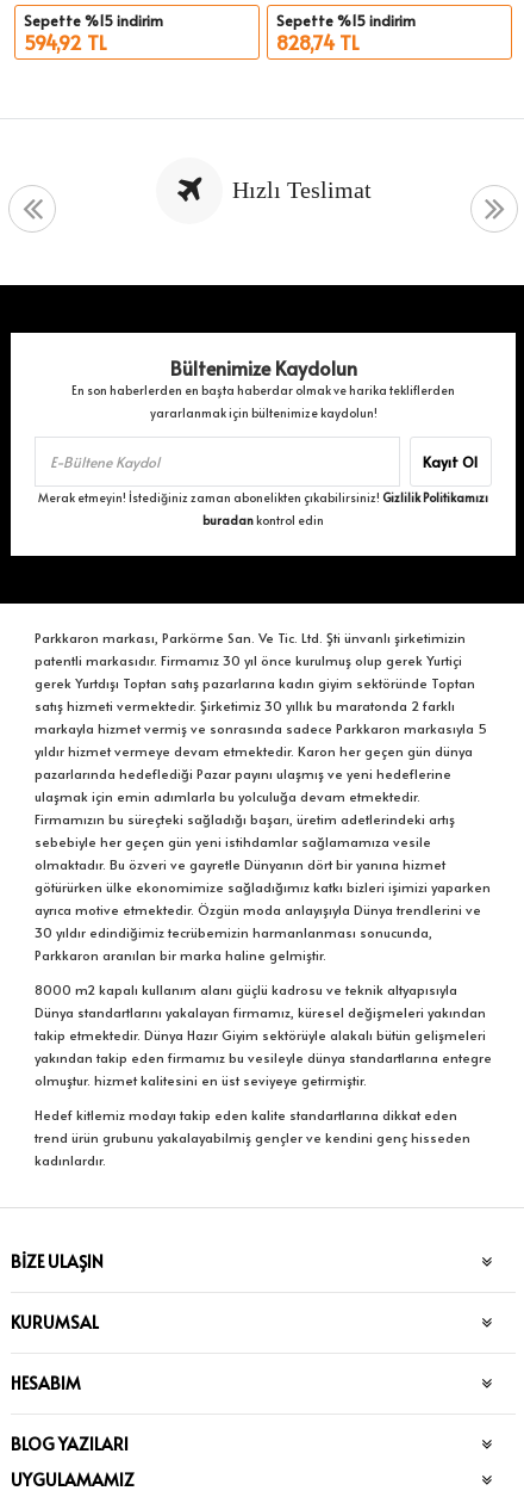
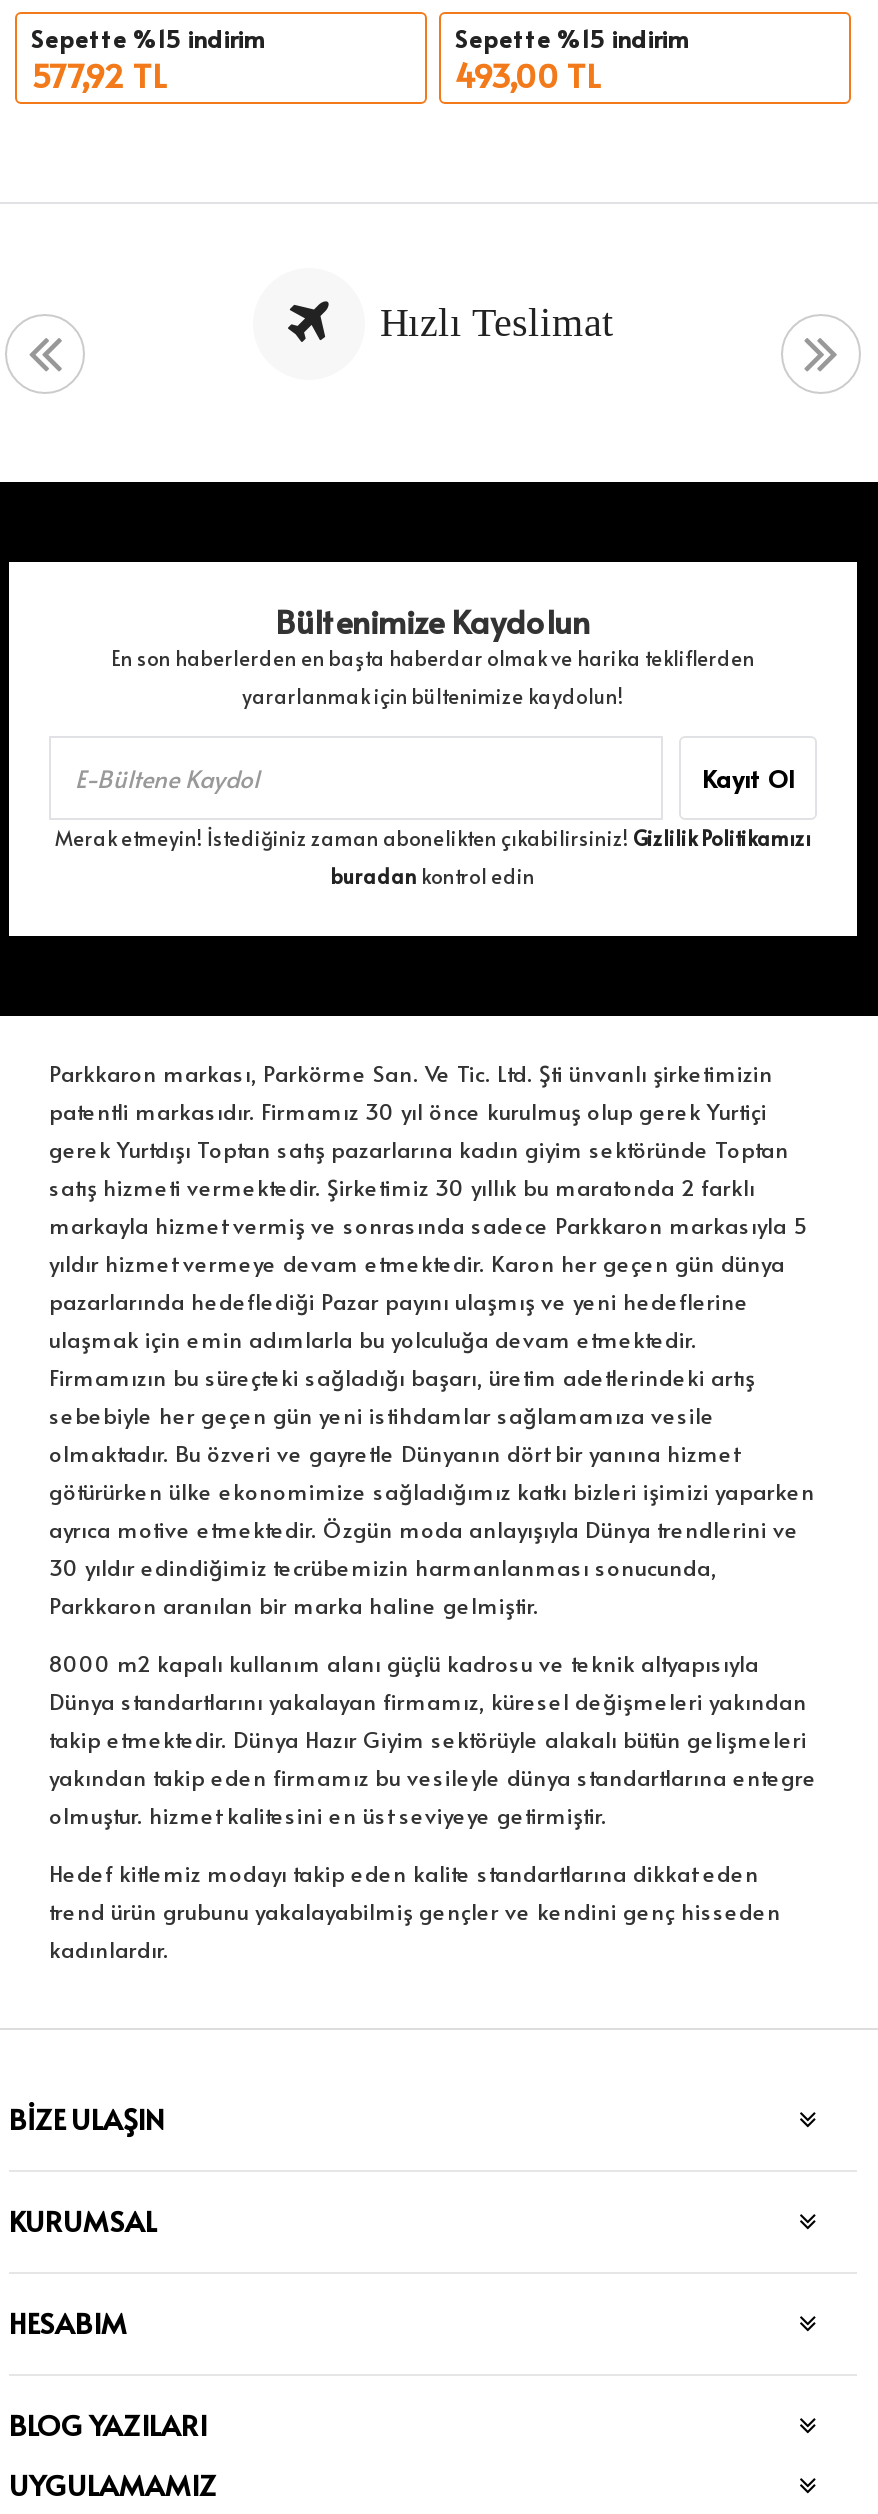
[24,28,107,55] 594,92 TL -> [31,52,167,96] 577,92 TL
[276,28,360,55] 828,74 TL -> [455,52,601,96] 493,00 TL

